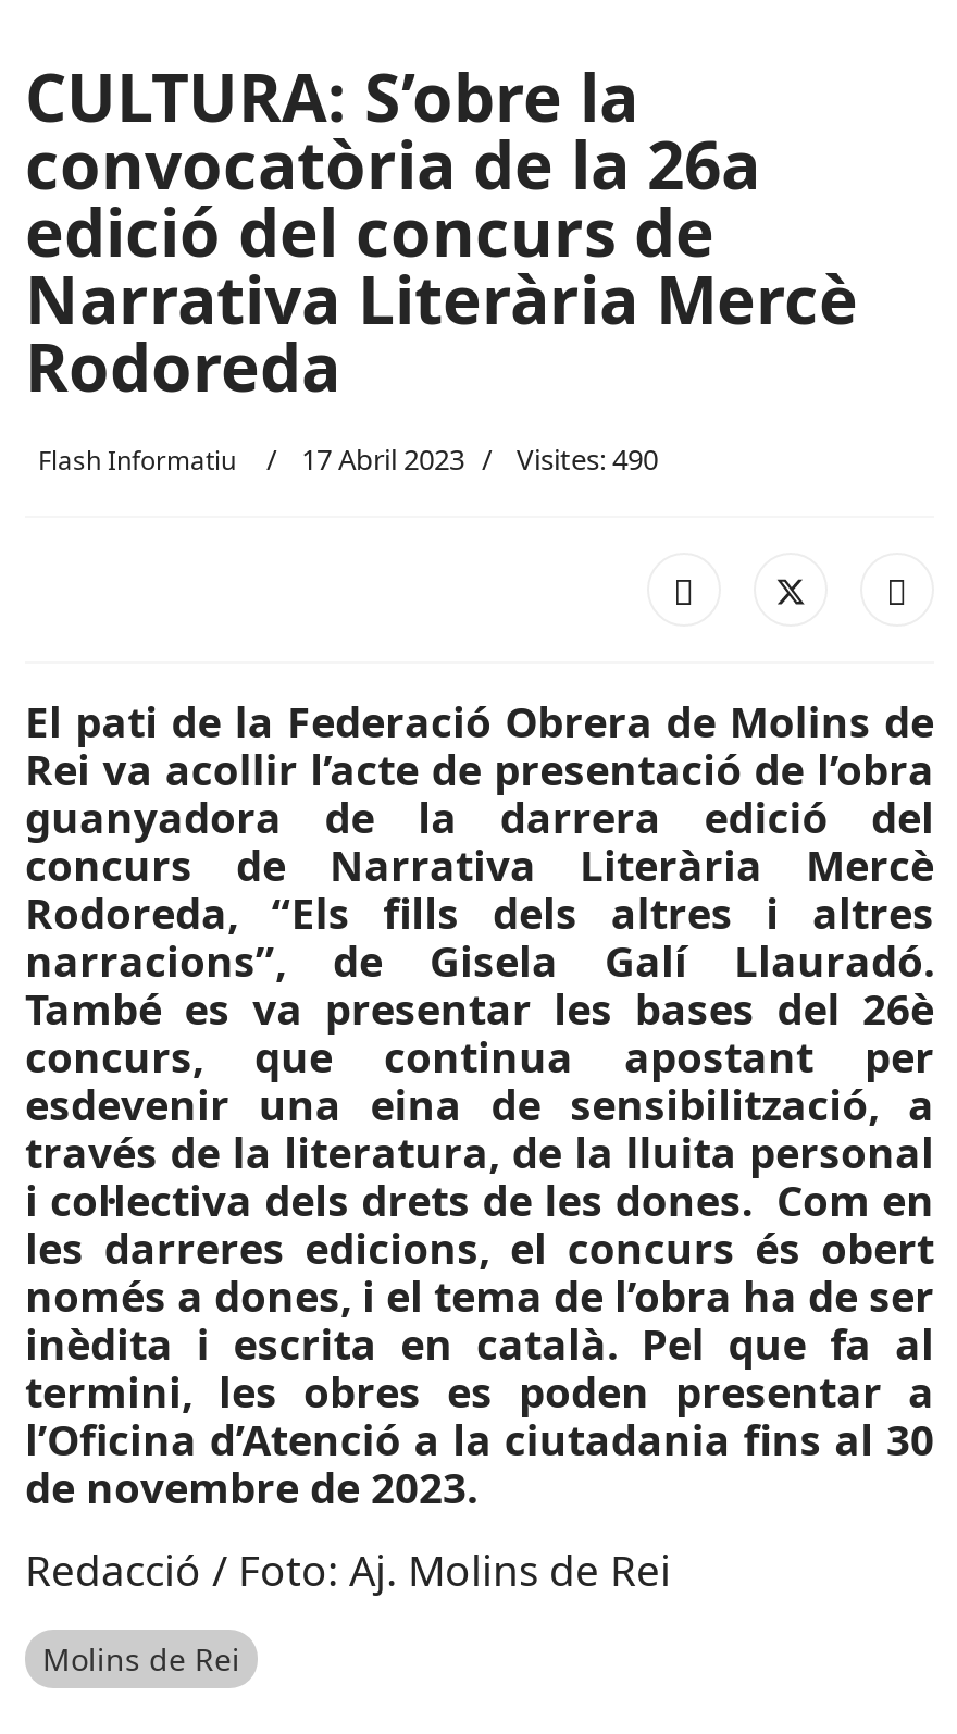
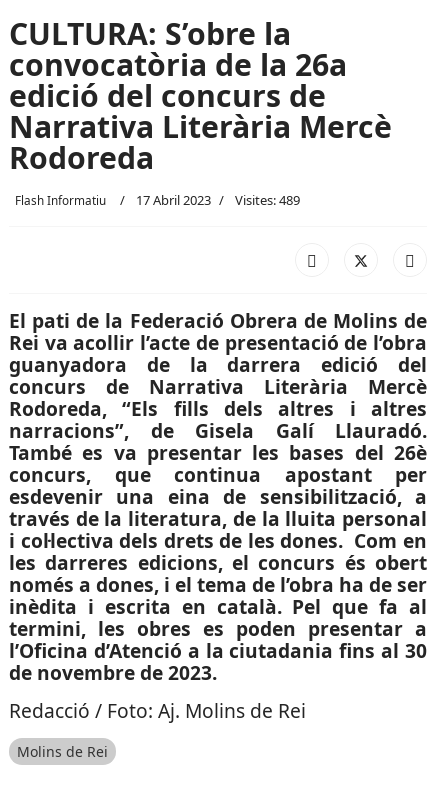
[38,439,658,479] Flash Informatiu 17 Abril 2023 Visites: 490 -> [15,191,300,209] Flash Informatiu 17 Abril 2023 Visites: 489

